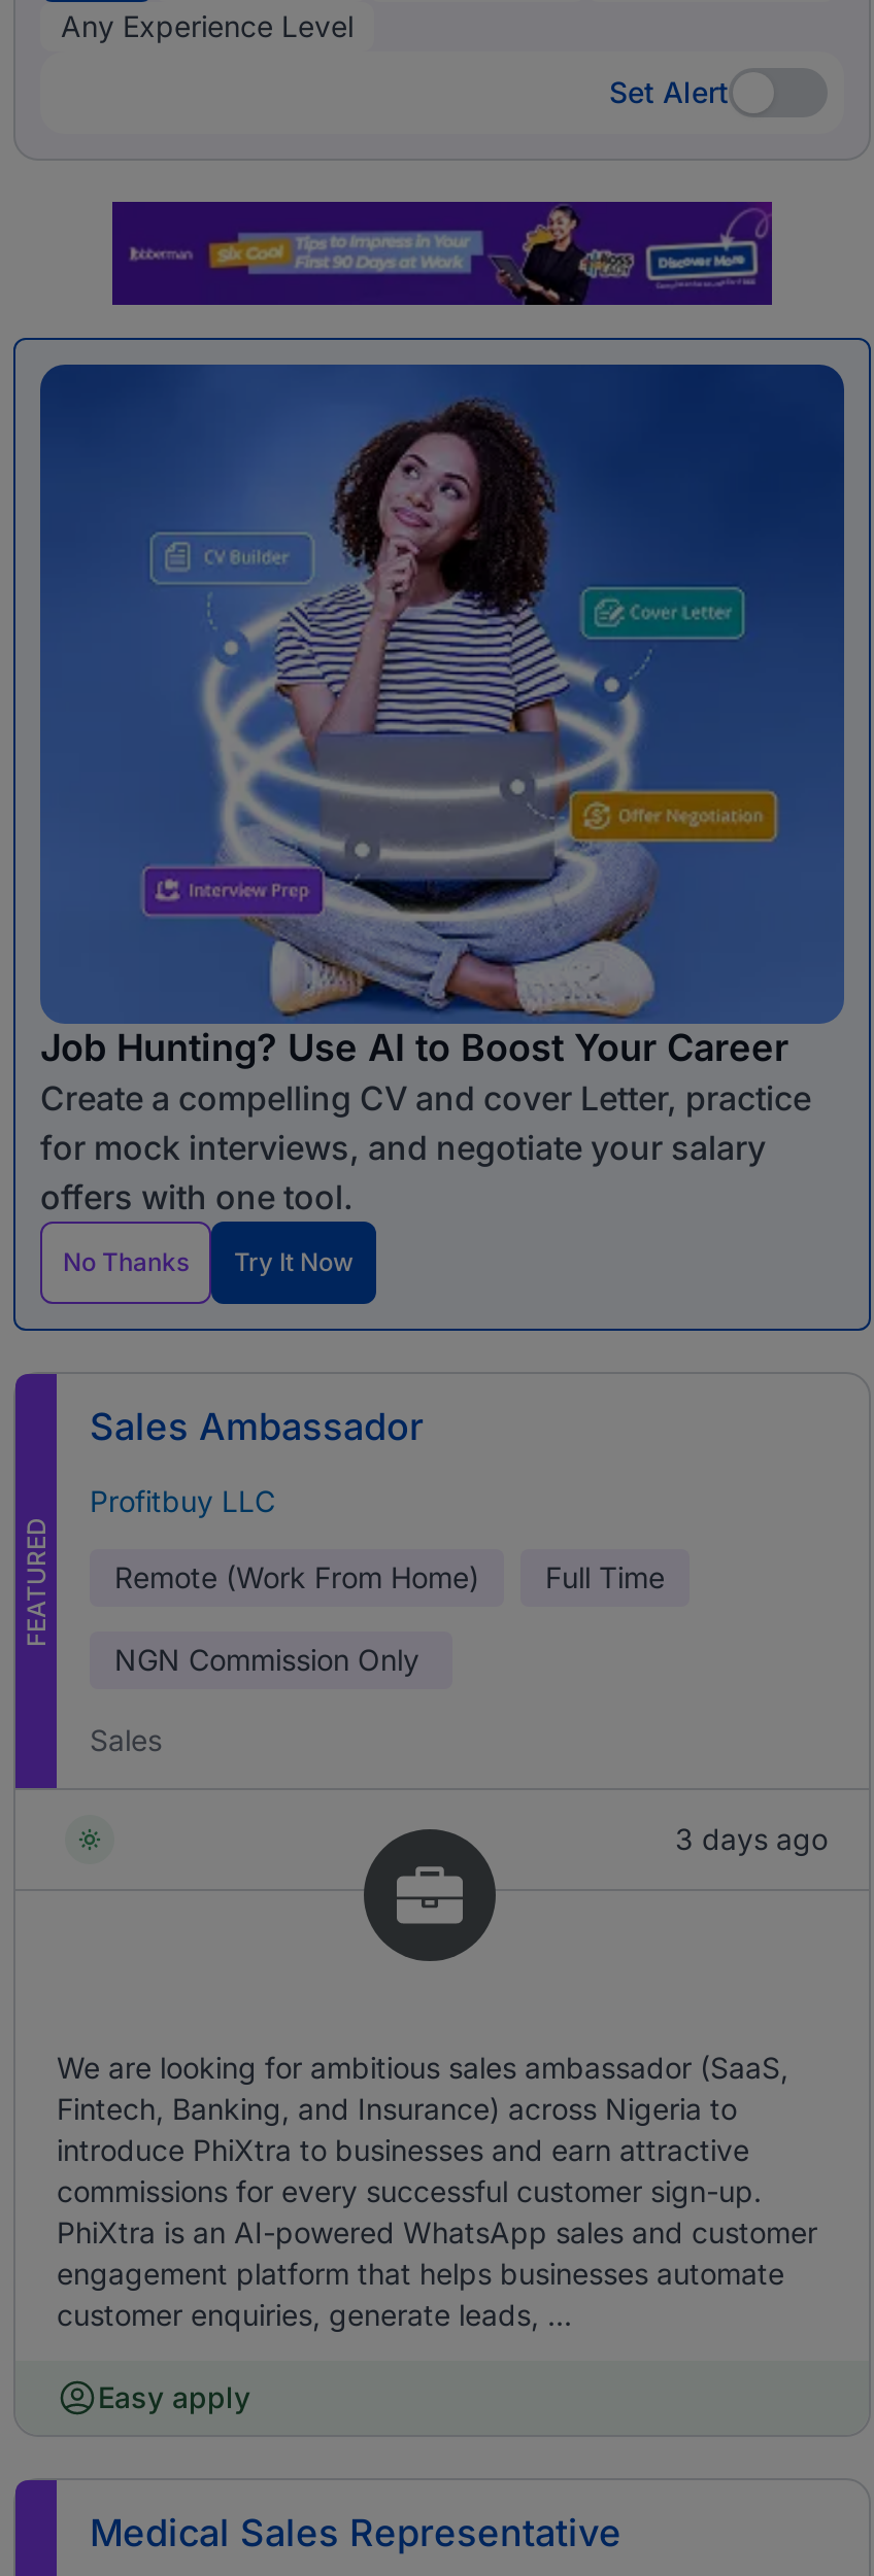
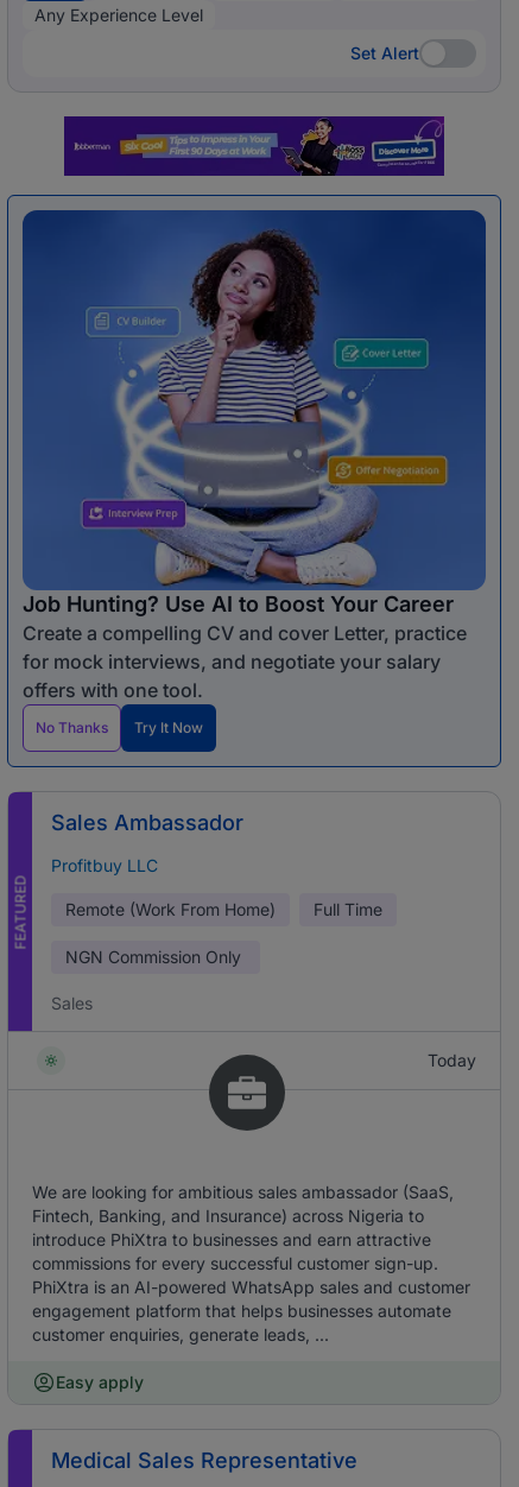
[675,1821,828,1856] 3 days ago -> [428,1050,476,1070] Today

